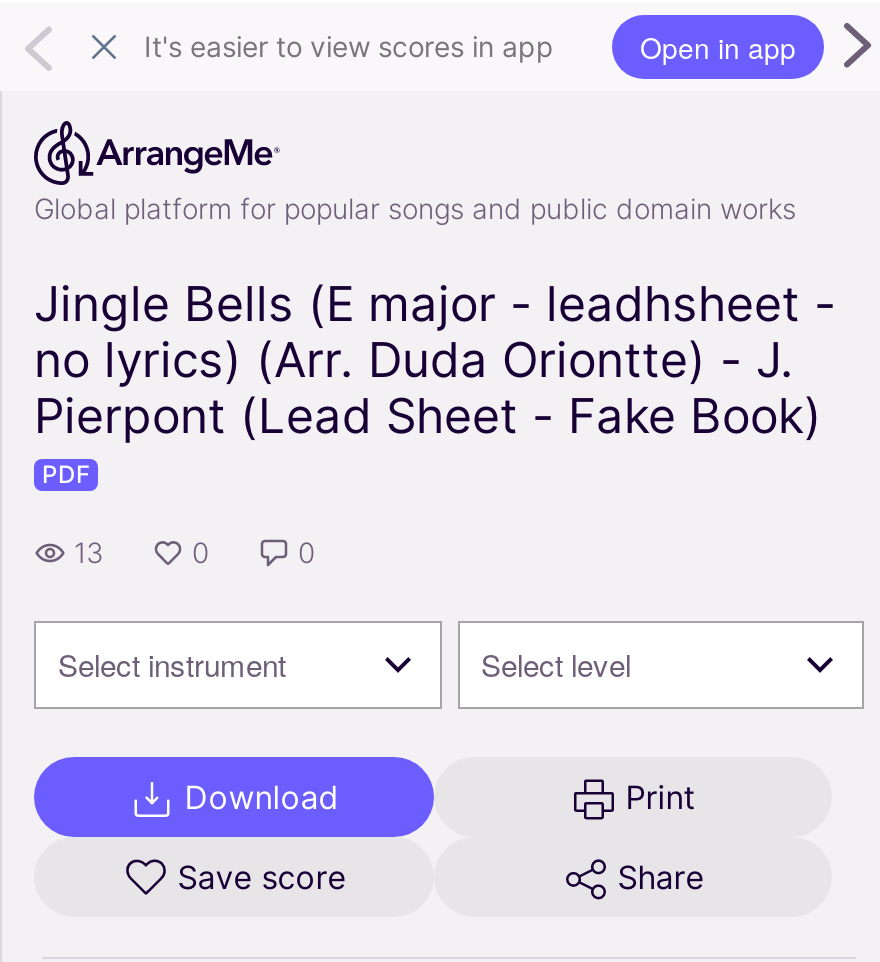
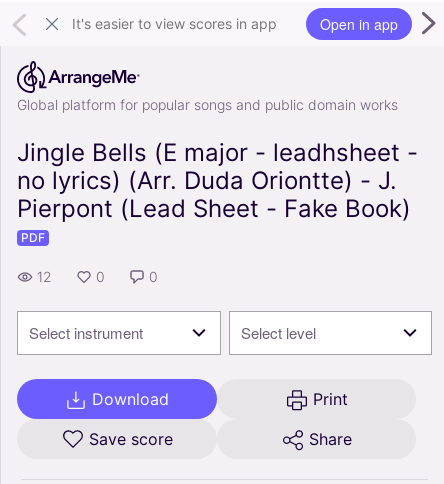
[74,534,104,568] 13 -> [37,267,52,284] 12

